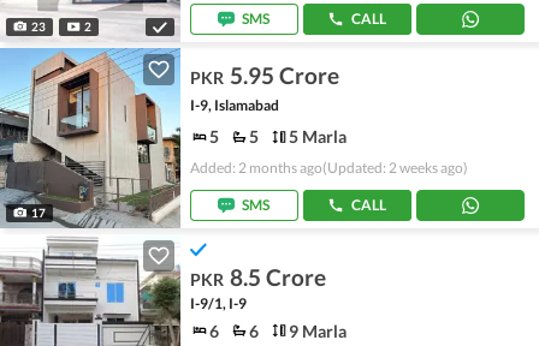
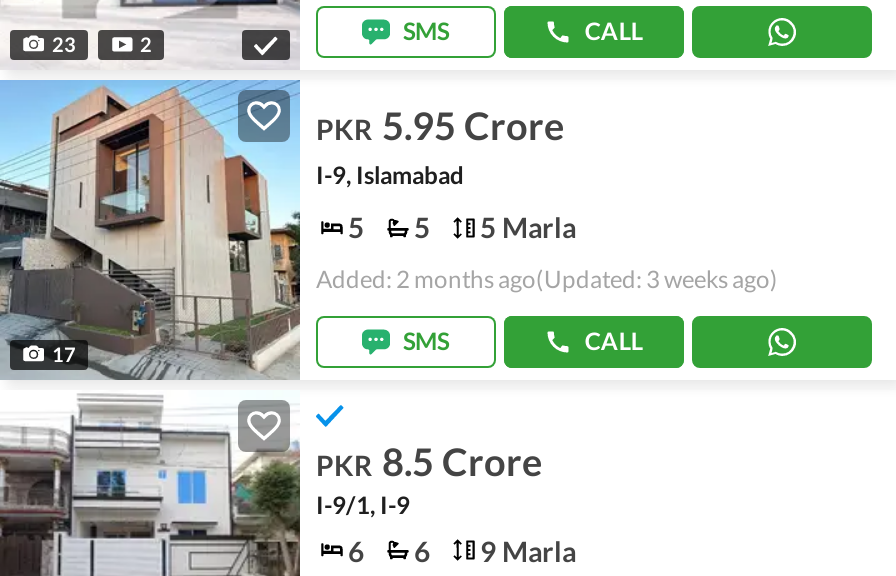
[190,158,468,176] Added: 2 months ago(Updated: 2 weeks ago) -> [316,264,778,294] Added: 2 months ago(Updated: 3 weeks ago)

